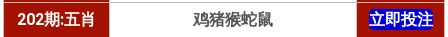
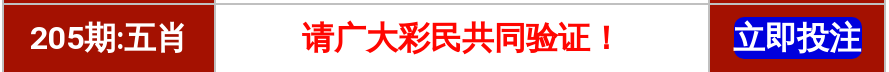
[17,10,273,29] 202期:五肖 | 鸡猪猴蛇鼠 -> [30,18,622,56] 205期:五肖 | 请广大彩民共同验证！

